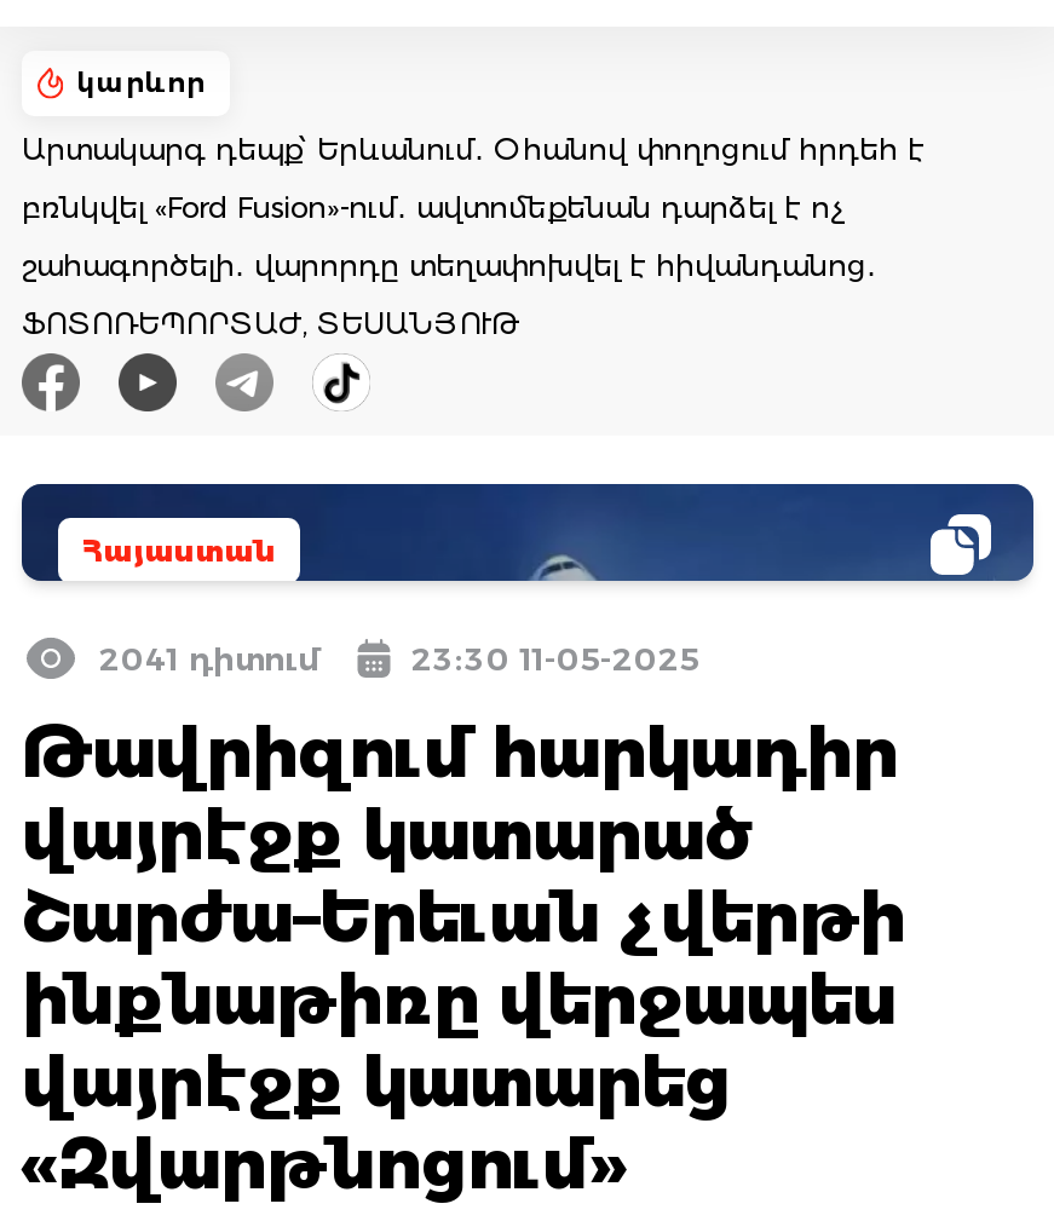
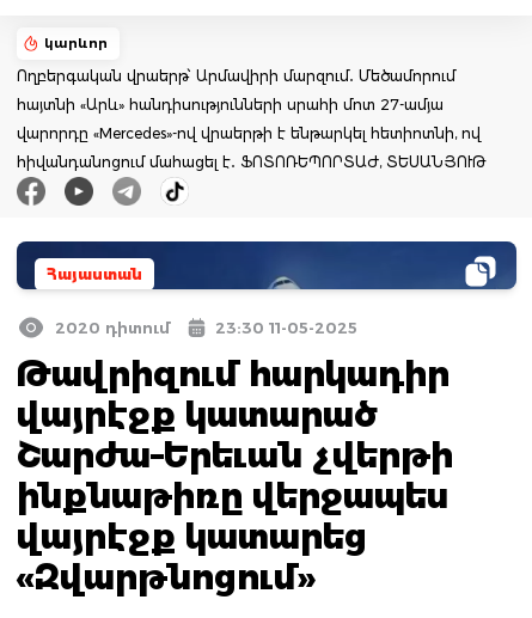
[22,131,925,167] Արտակարգ դեպք՝ Երևանում․ Օհանով փողոցում հրդեհ է -> [17,67,455,85] Ողբերգական վրաերթ՝ Արմավիրի մարզում․ Մեծամորում
[22,189,842,225] բռնկվել «Ford Fusion»-ում․ ավտոմեքենան դարձել է ոչ -> [17,96,444,114] հայտնի «Արև» հանդիսությունների սրահի մոտ 27-ամյա
[22,247,876,283] շահագործելի․ վարորդը տեղափոխվել է հիվանդանոց․ -> [17,124,481,142] վարորդը «Mercedes»-ով վրաերթի է ենթարկել հետիոտնի, ով
[22,305,518,341] ՖՈՏՈՌԵՊՈՐՏԱԺ, ՏԵՍԱՆՅՈՒԹ -> [17,153,485,171] հիվանդանոցում մահացել է․ ՖՈՏՈՌԵՊՈՐՏԱԺ, ՏԵՍԱՆՅՈՒԹ
[99,638,319,677] 2041 դիտում -> [55,318,170,337] 2020 դիտում

